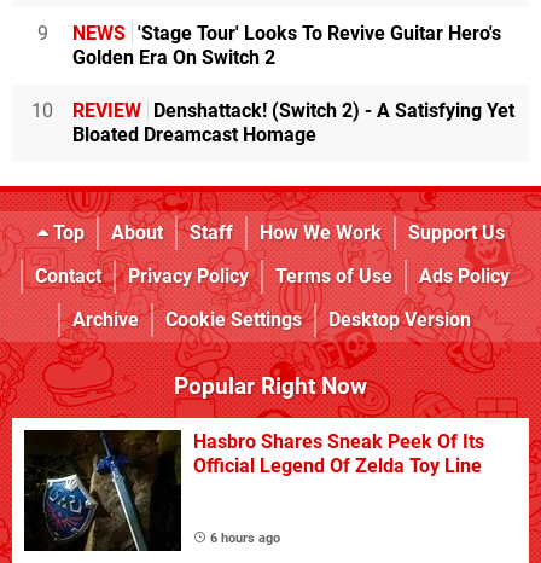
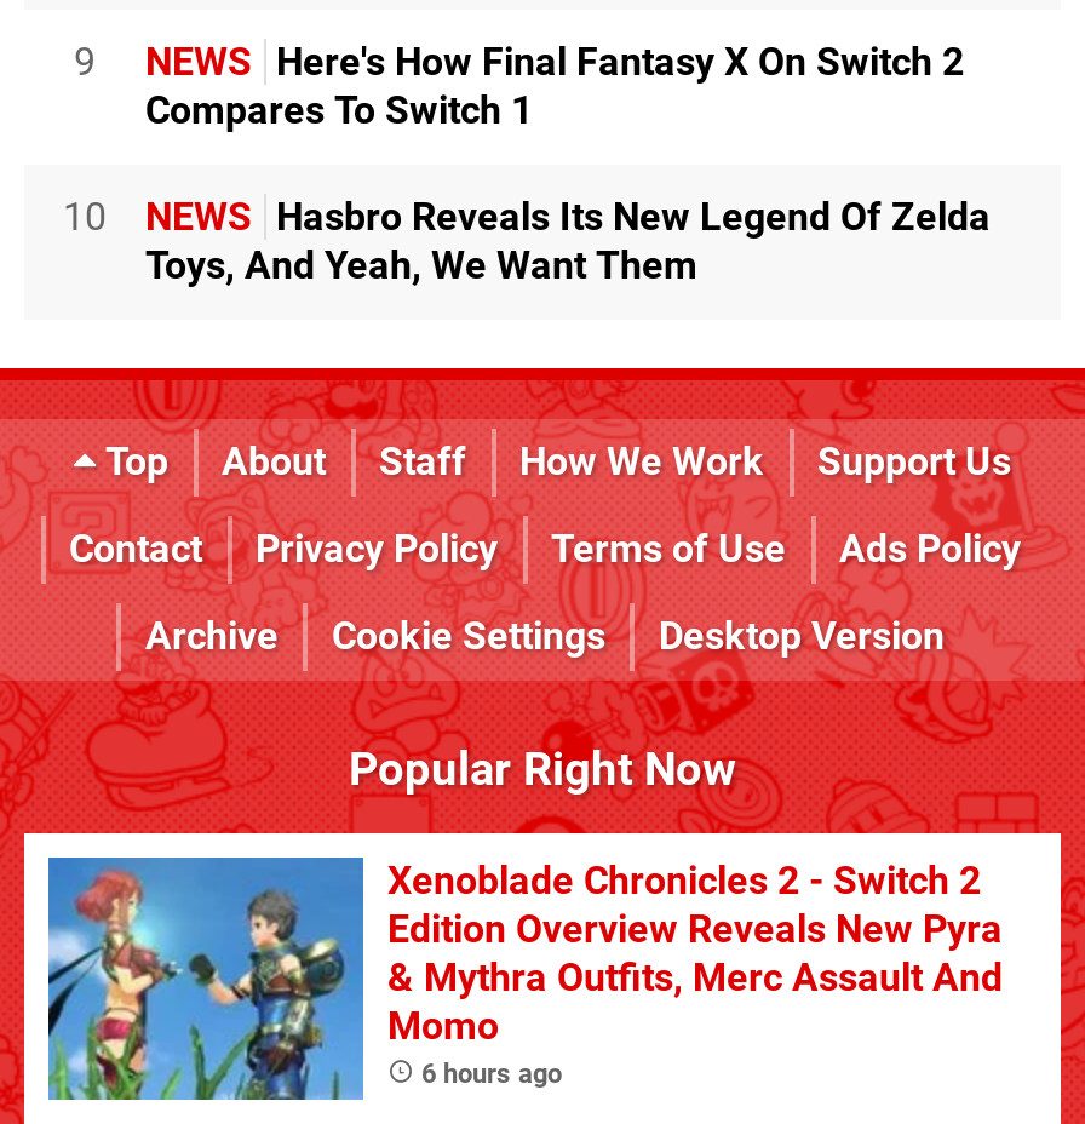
[72,22,501,69] NEWS 'Stage Tour' Looks To Revive Guitar Hero's | Golden Era On Switch 2 -> [145,39,964,133] NEWS Here's How Final Fantasy X On Switch 2 | Compares To Switch 1
[72,99,514,146] REVIEW Denshattack! (Switch 2) - A Satisfying Yet | Bloated Dreamcast Homage -> [145,194,991,289] NEWS Hasbro Reveals Its New Legend Of Zelda | Toys, And Yeah, We Want Them
[23,429,484,552] [image] | Hasbro Shares Sneak Peek Of Its | Official Legend Of Zelda Toy Line -> [46,855,1003,1102] [image] | Xenoblade Chronicles 2 - Switch 2 | Edition Overview Reveals New Pyra | & Mythra Outfits, Merc Assault And | Momo

